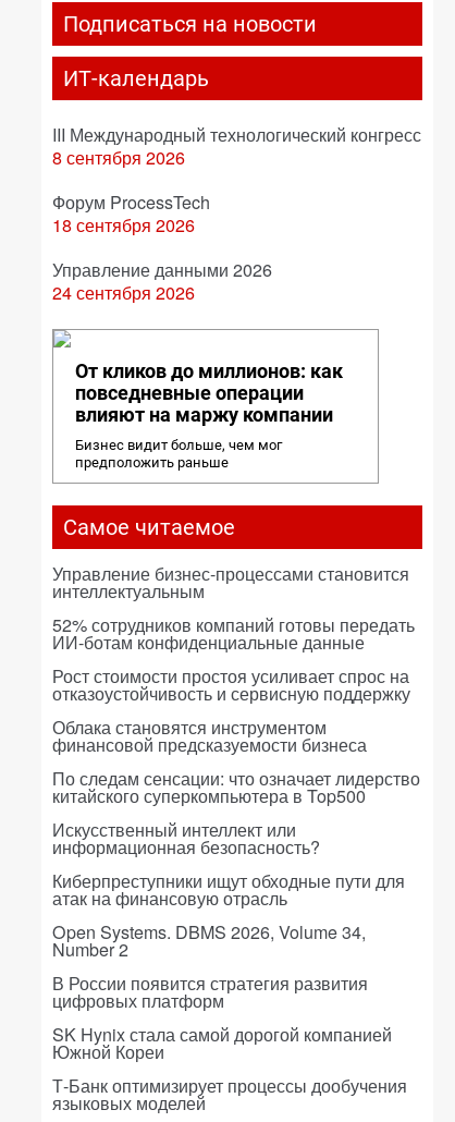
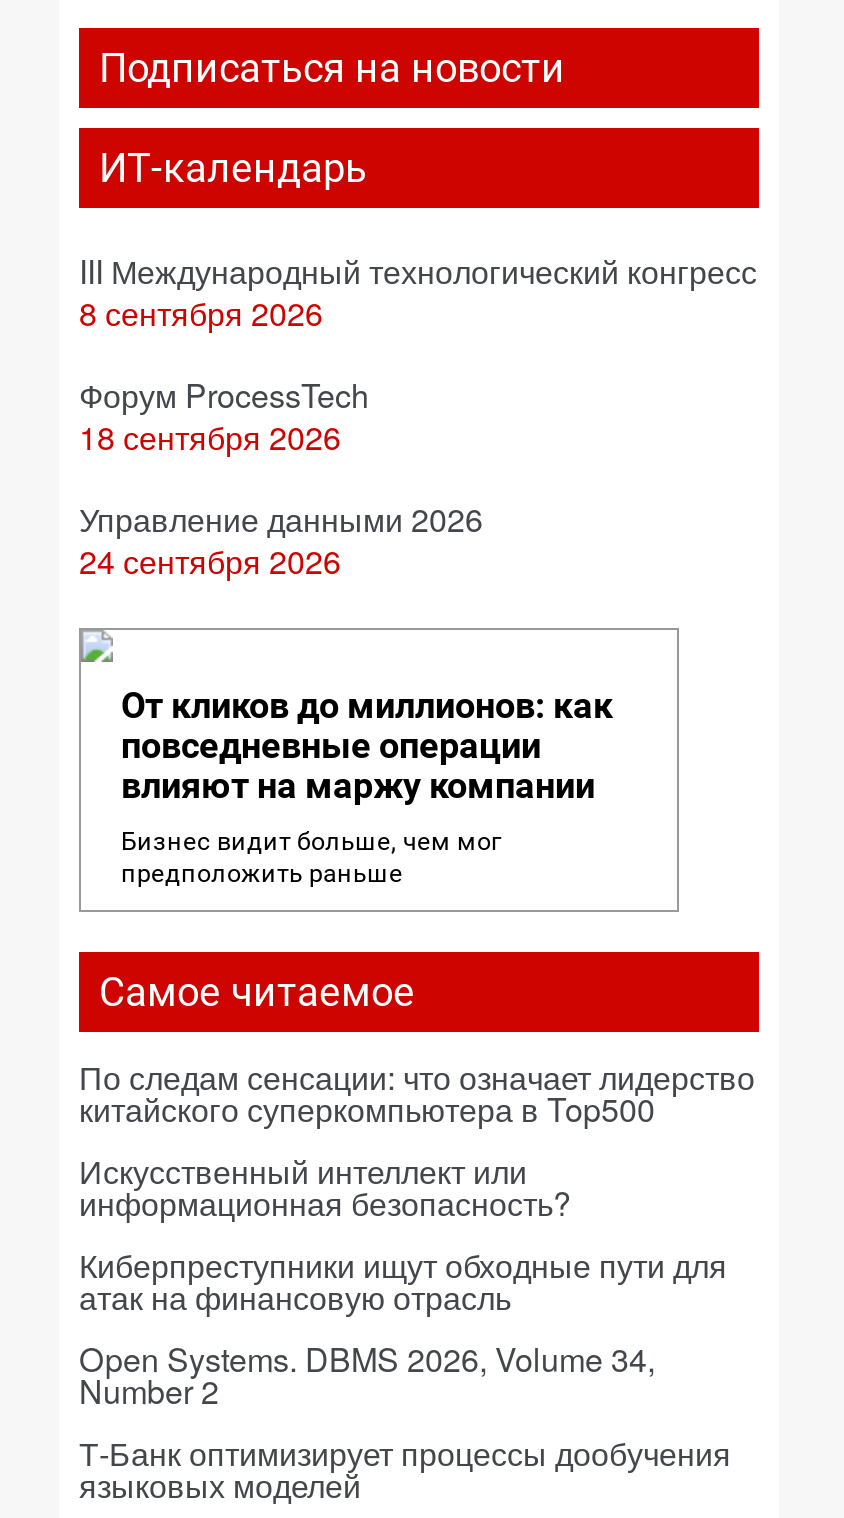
[52,561,415,757] Управление бизнес-процессами становится | интеллектуальным | 52% сотрудников компаний готовы передать | ИИ-ботам конфиденциальные данные | Рост стоимости простоя усиливает спрос на | отказоустойчивость и сервисную поддержку | Облака становятся инструментом | финансовой предсказуемости бизнеса -> none
[52,971,392,1064] В России появится стратегия развития | цифровых платформ | SK Hynix стала самой дорогой компанией | Южной Кореи -> none

